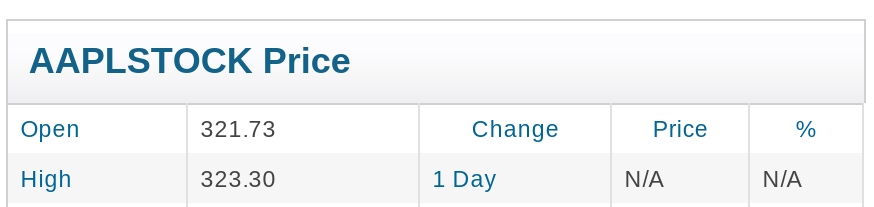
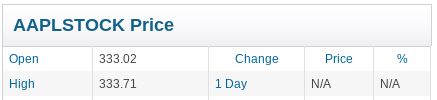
[200,116,276,142] 321.73 -> [99,52,137,65] 333.02
[200,166,276,192] 323.30 -> [99,77,137,90] 333.71

